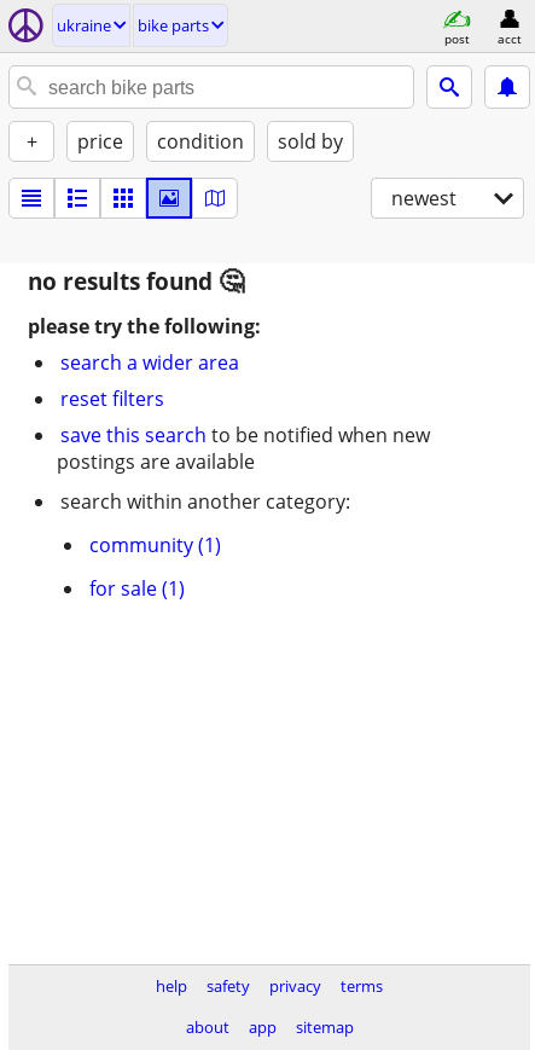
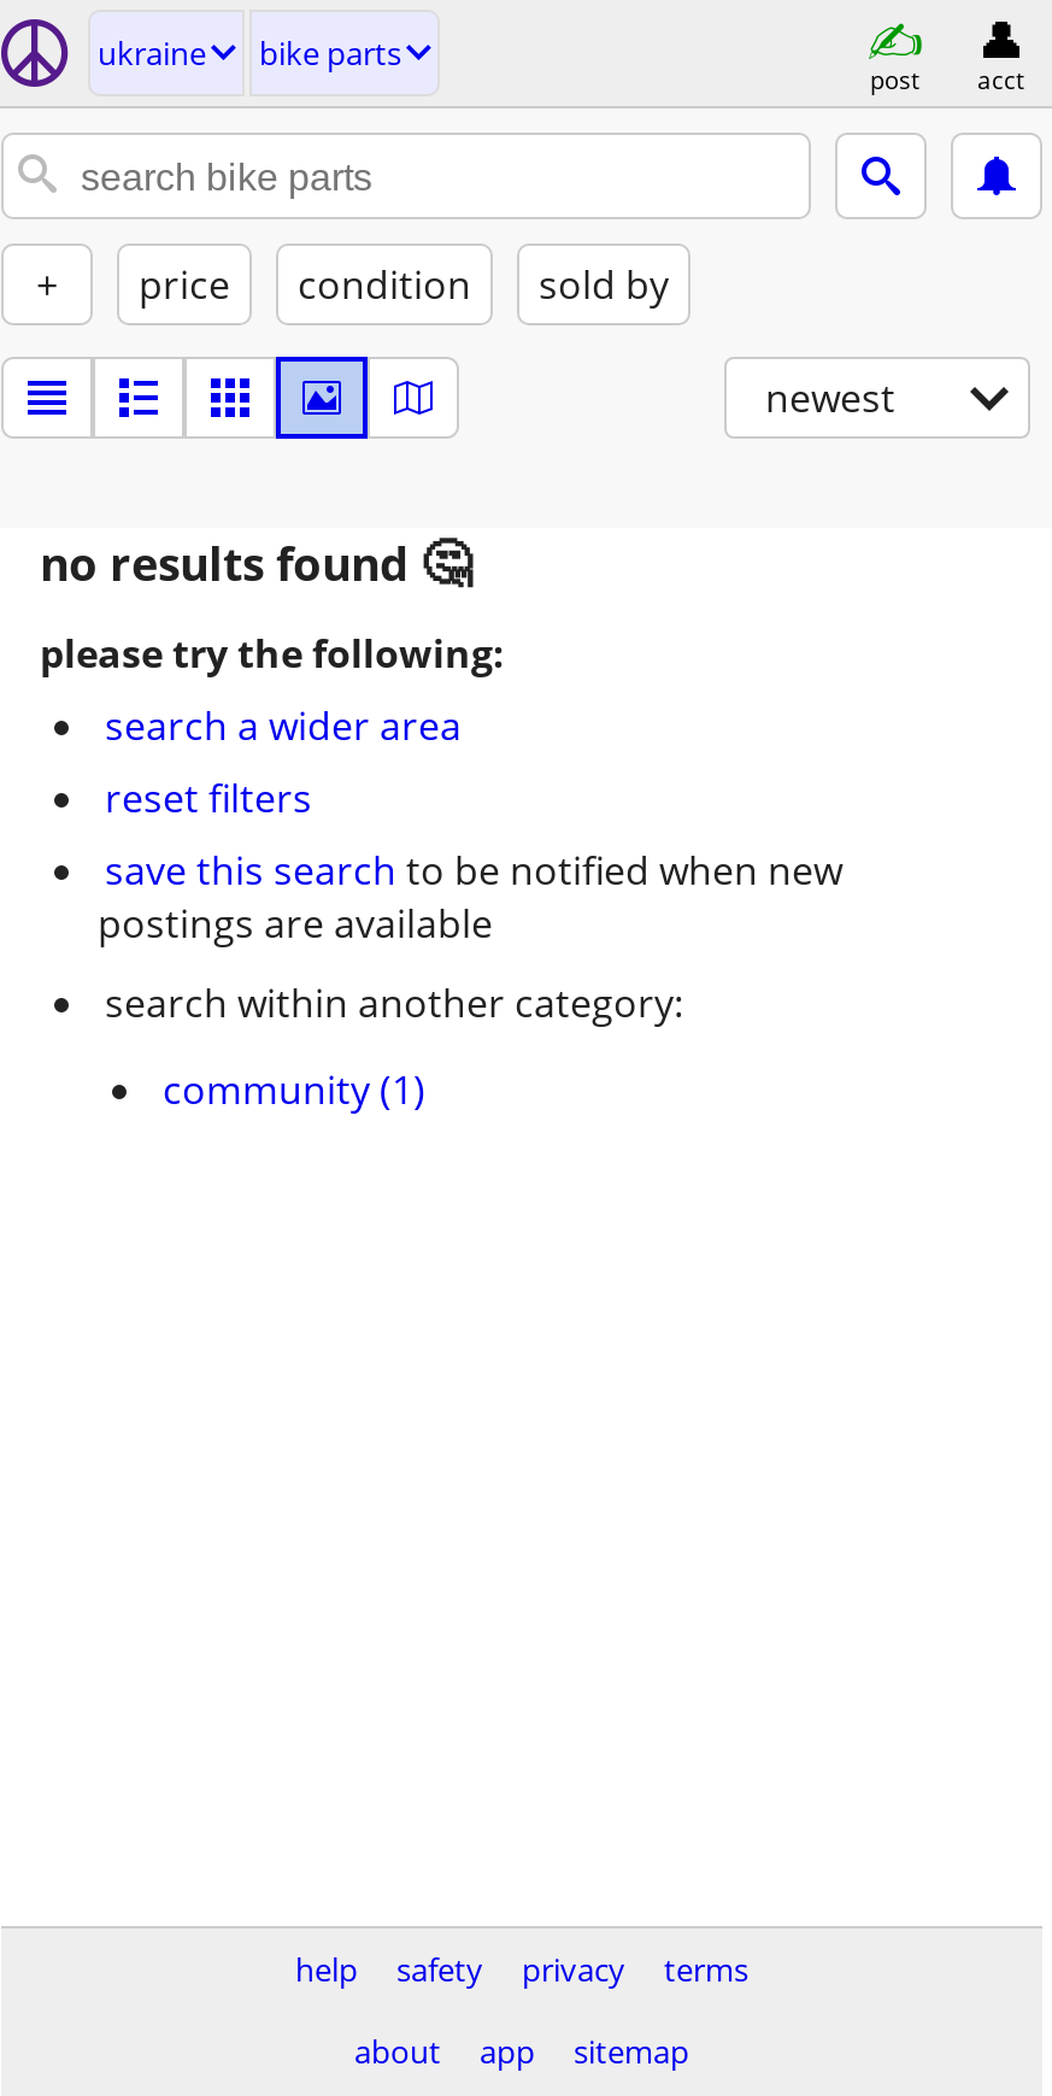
[89,575,185,602] for sale (1) -> none

